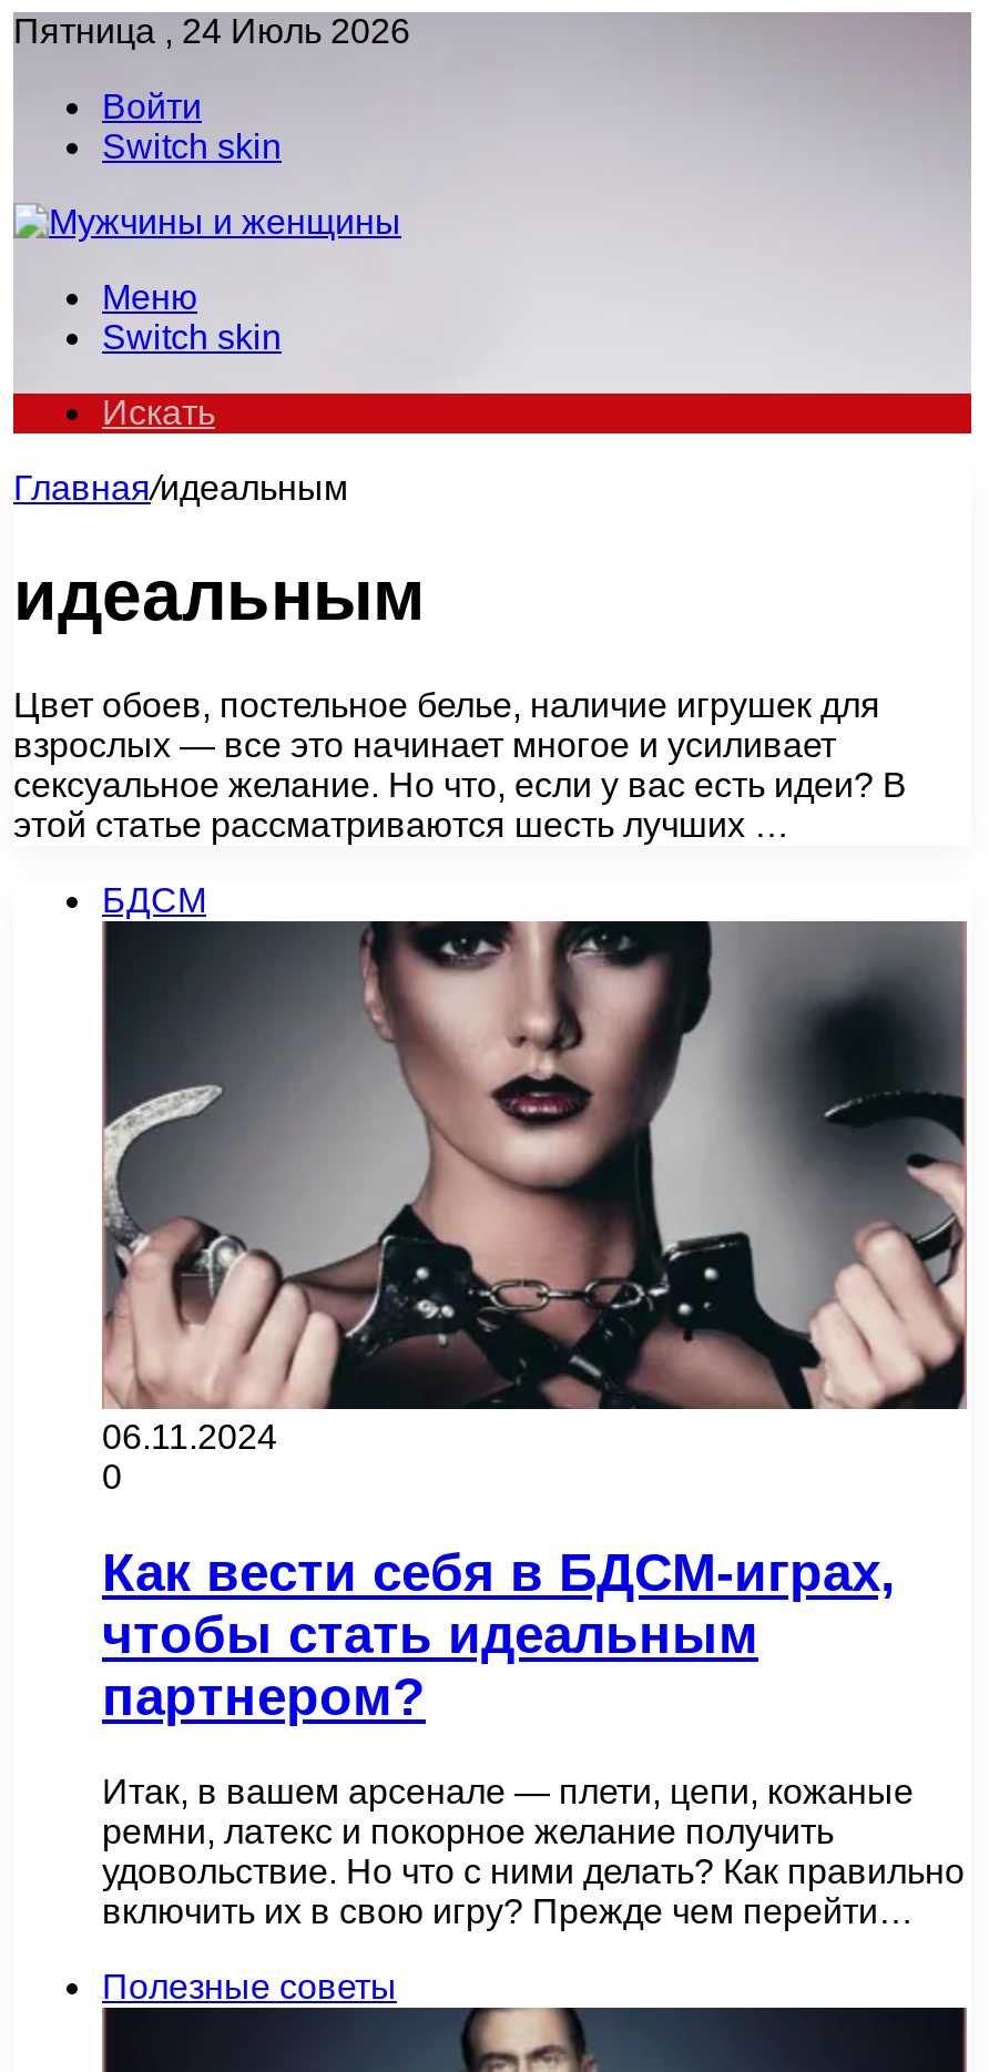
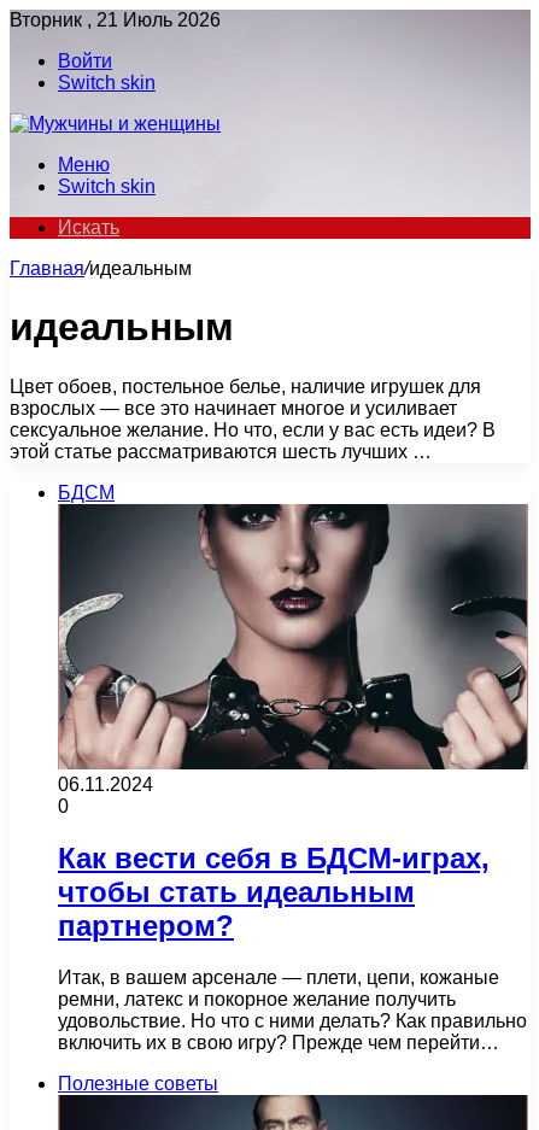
[13,12,410,50] Пятница , 24 Июль 2026 -> [10,10,221,30] Вторник , 21 Июль 2026

